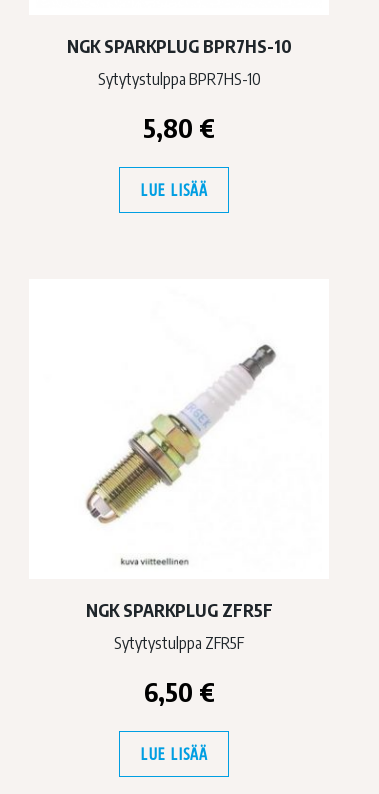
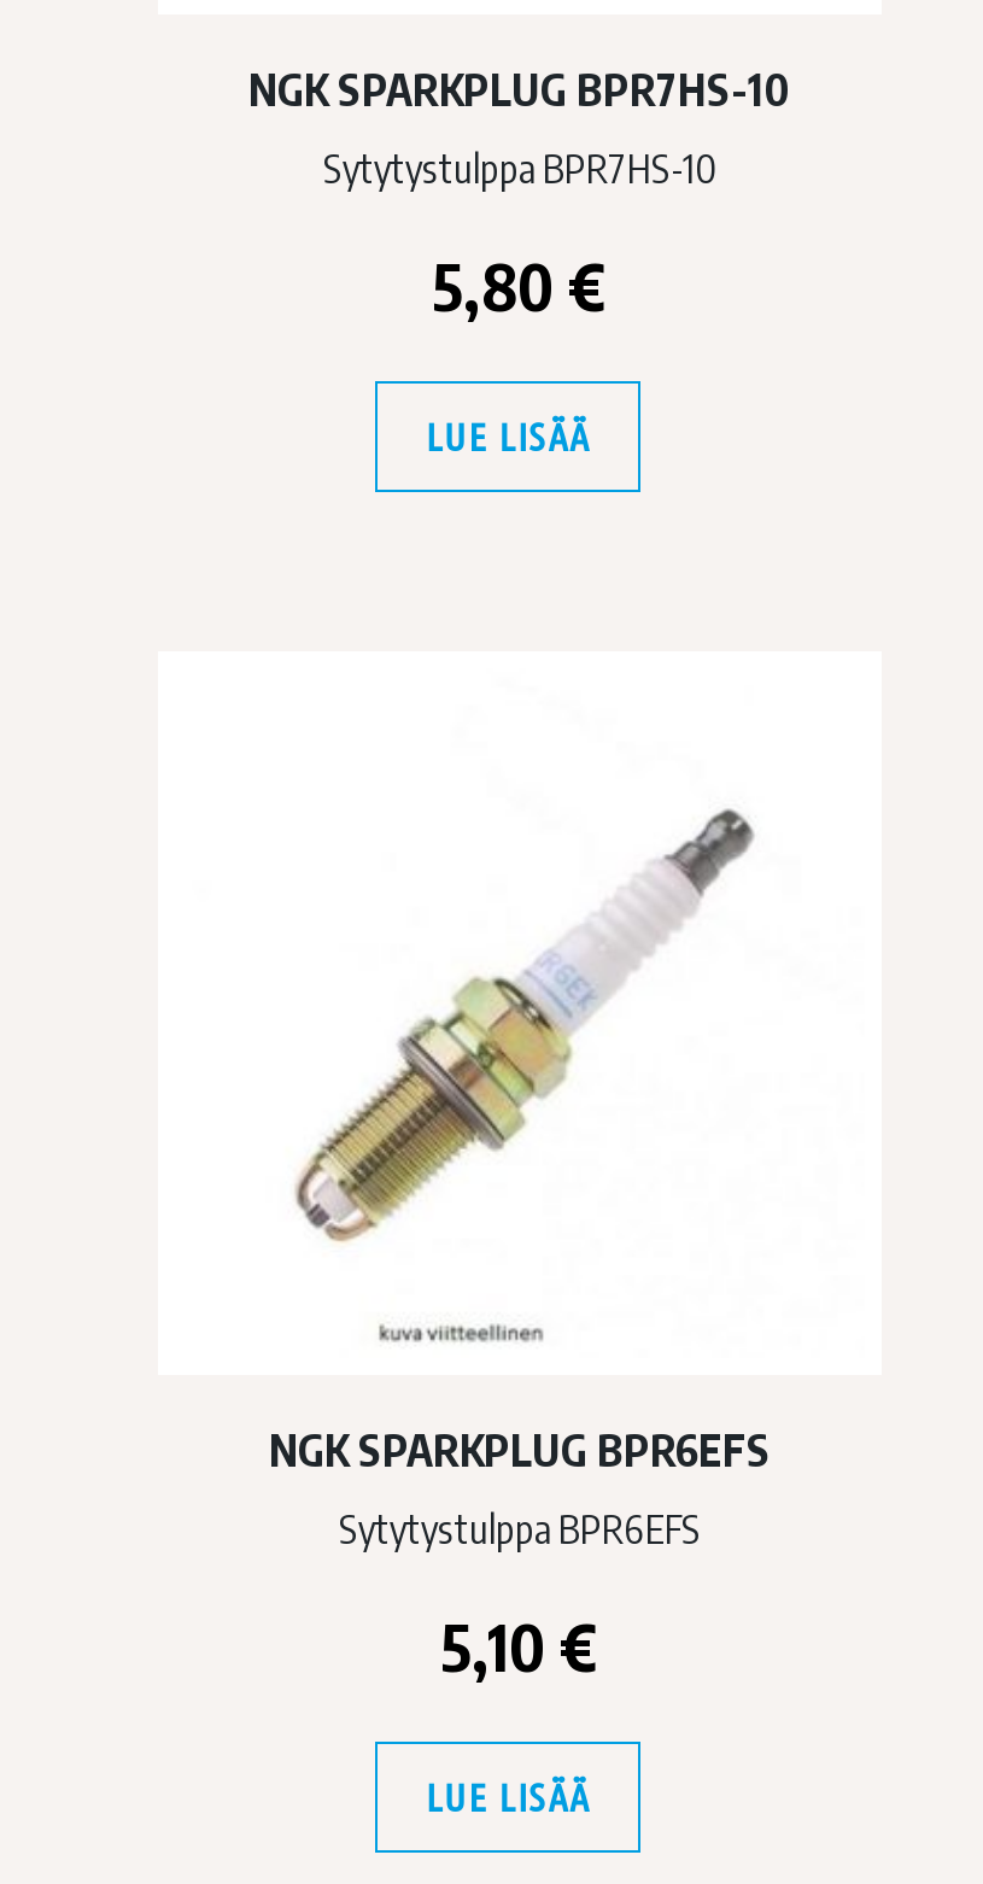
[85,599,272,621] NGK SPARKPLUG ZFR5F -> [269,1423,771,1476] NGK SPARKPLUG BPR6EFS
[114,633,244,653] Sytytystulppa ZFR5F -> [339,1505,701,1553] Sytytystulppa BPR6EFS
[143,676,214,708] 6,50 € -> [441,1608,598,1685] 5,10 €

